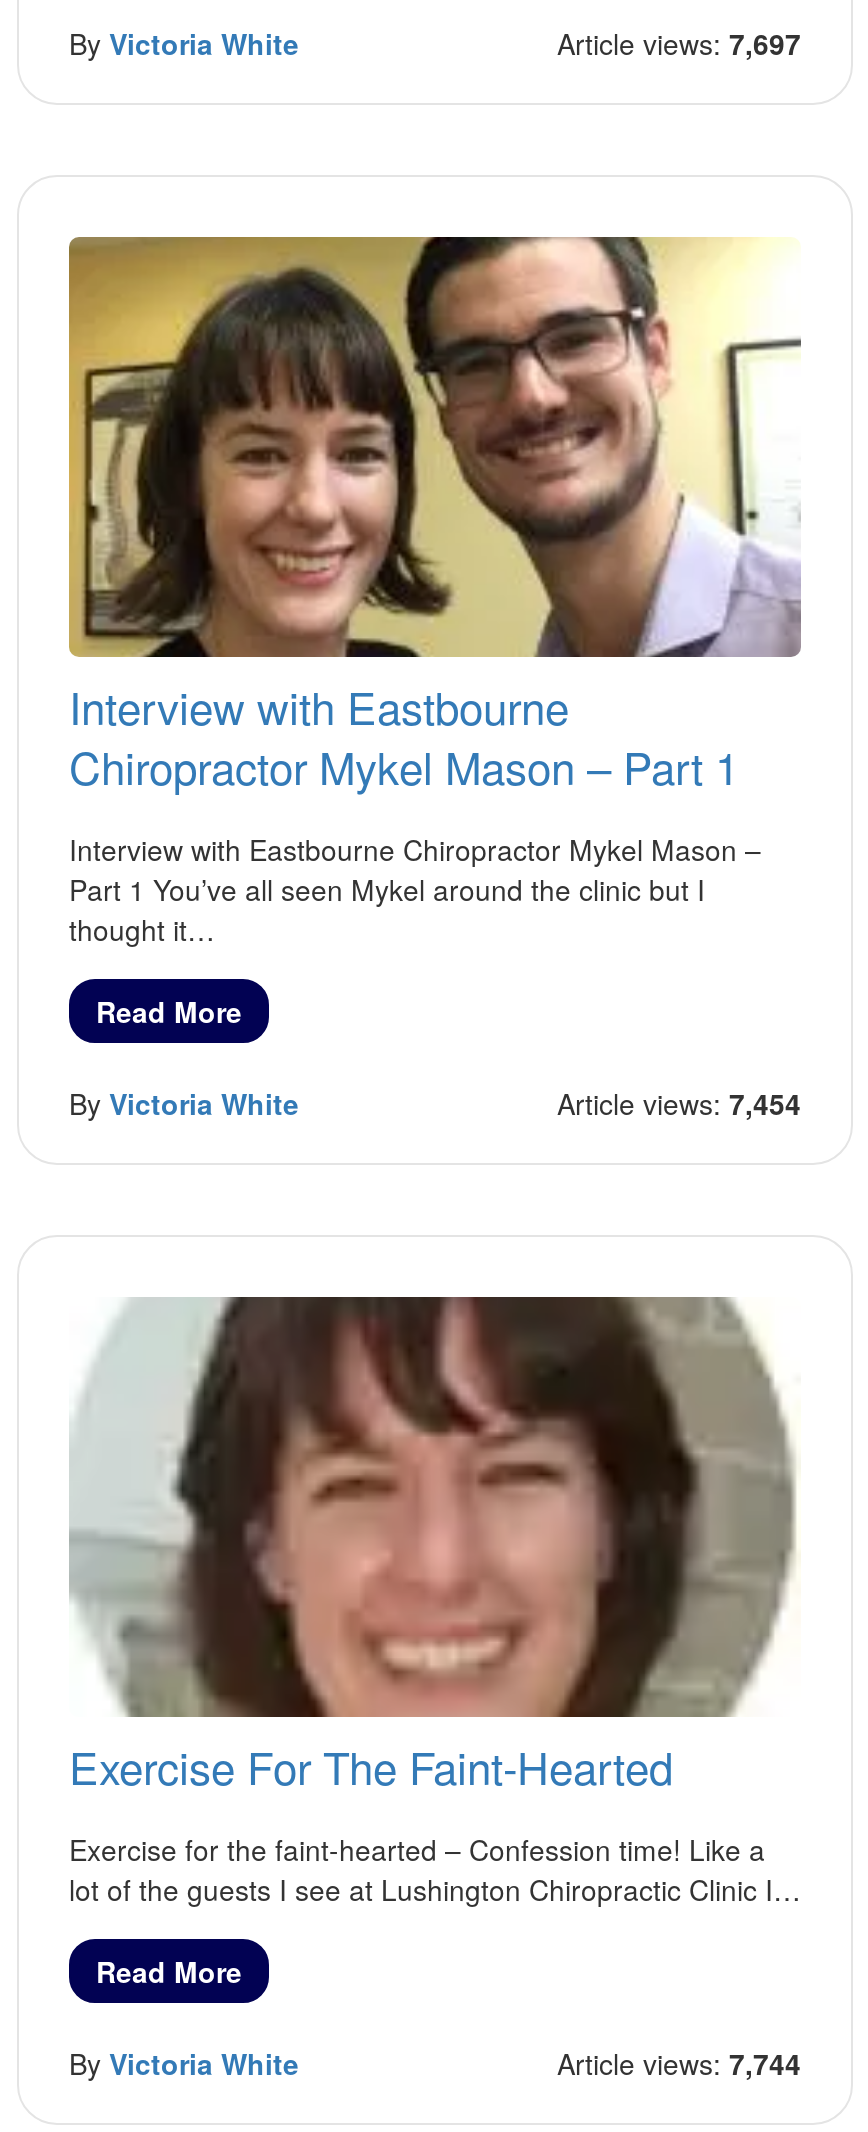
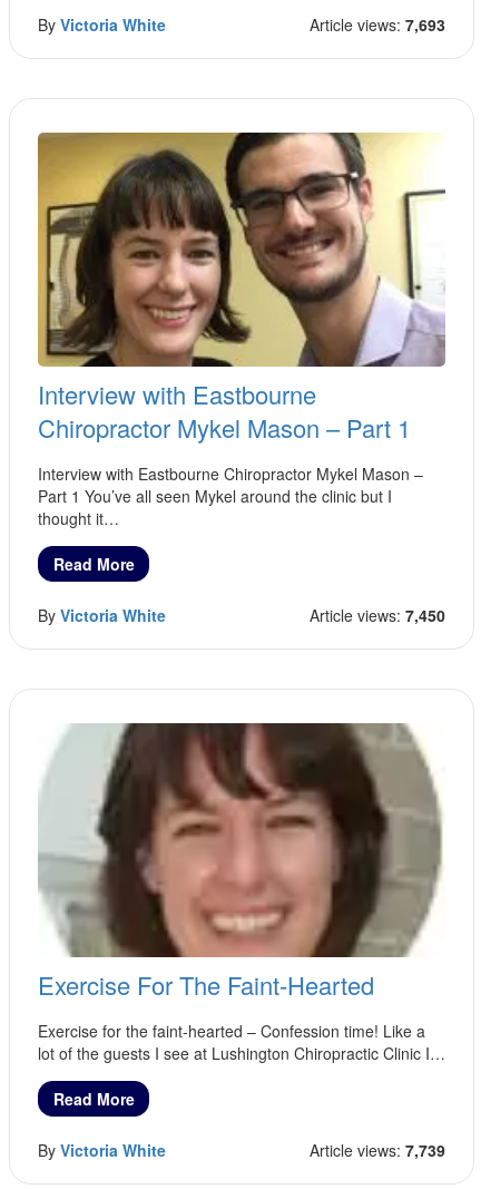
[557,23,801,63] Article views: 7,697 -> [310,13,445,35] Article views: 7,693
[557,1083,801,1123] Article views: 7,454 -> [310,604,445,626] Article views: 7,450
[557,2043,801,2083] Article views: 7,744 -> [310,1139,445,1161] Article views: 7,739

